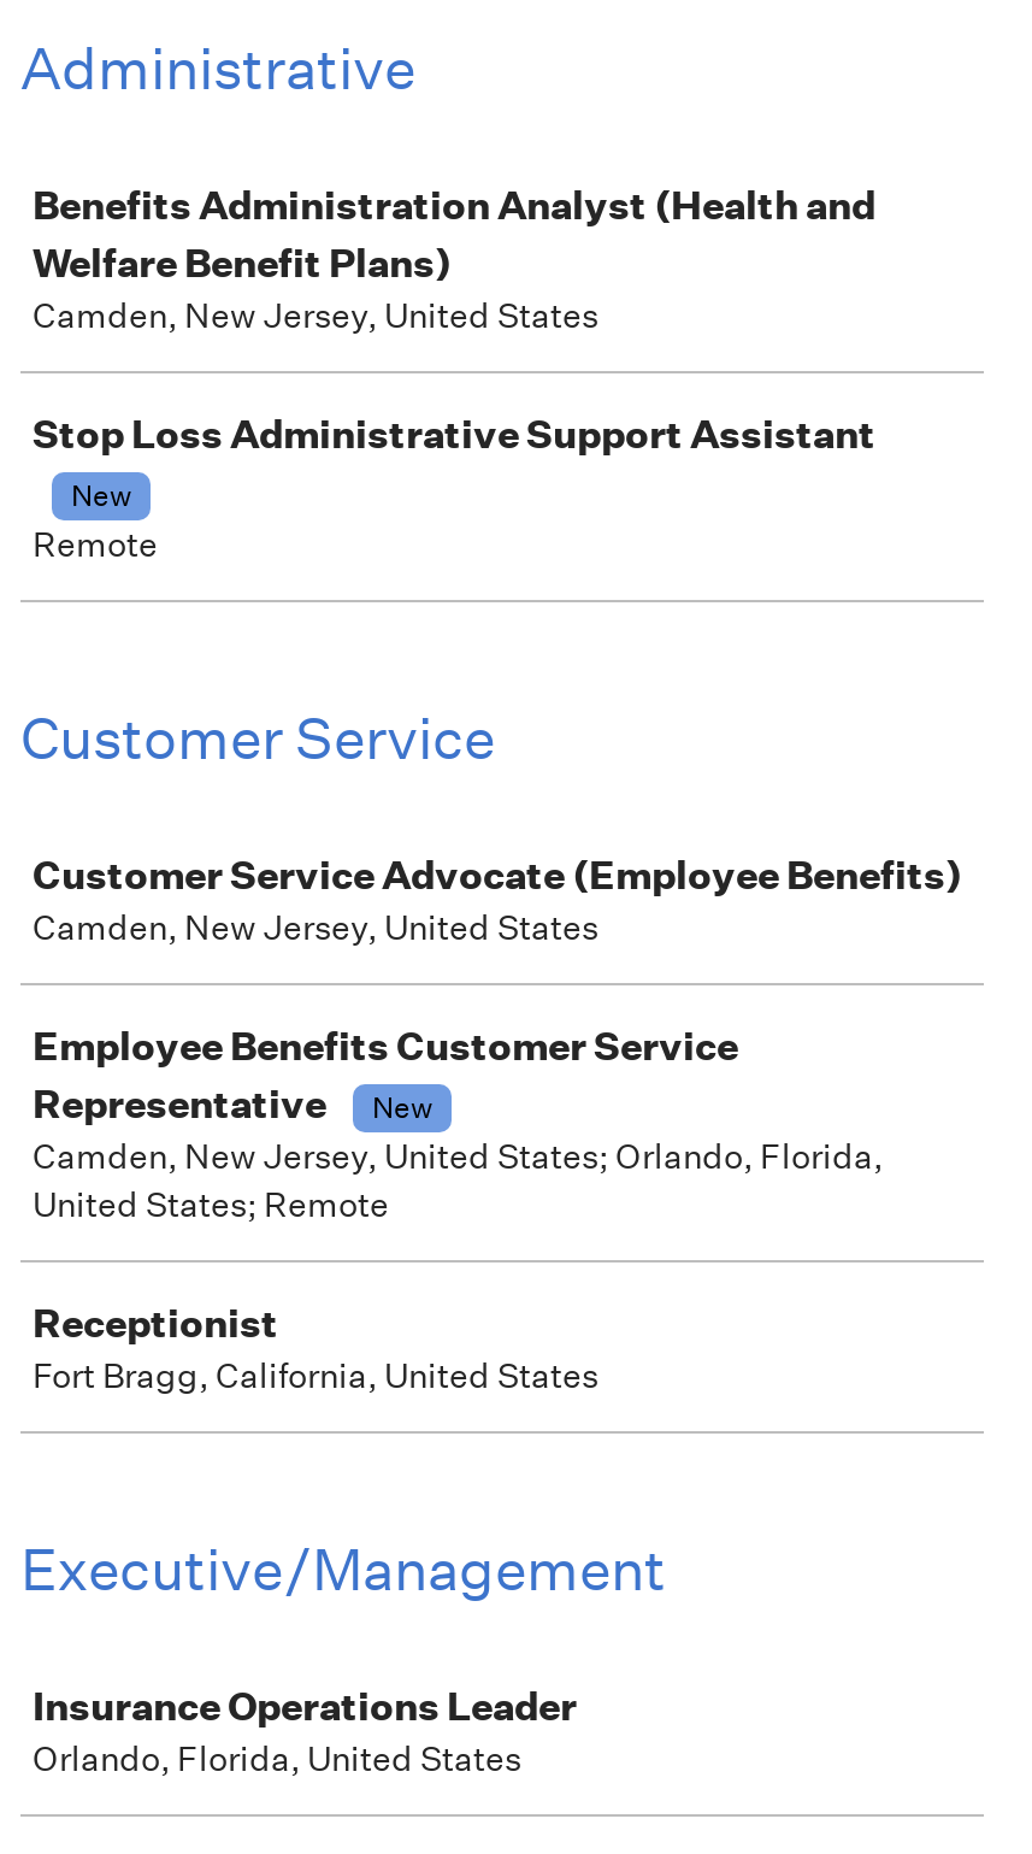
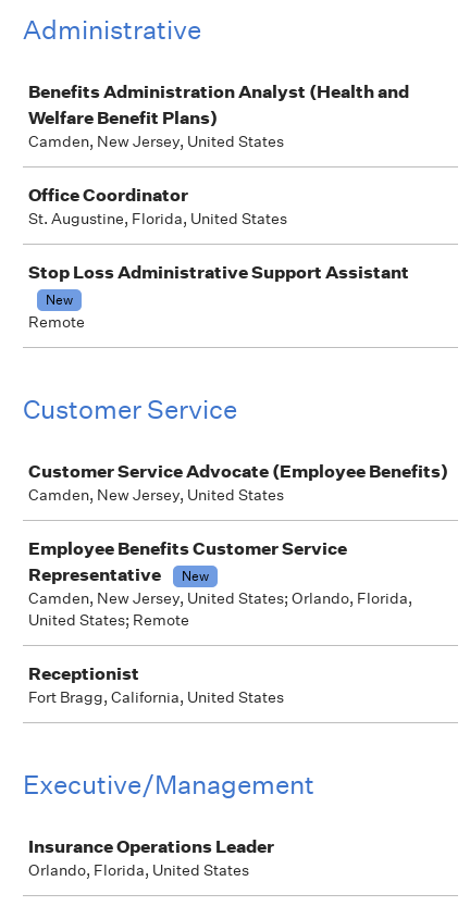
none -> [28,184,287,228] Office Coordinator | St. Augustine, Florida, United States

